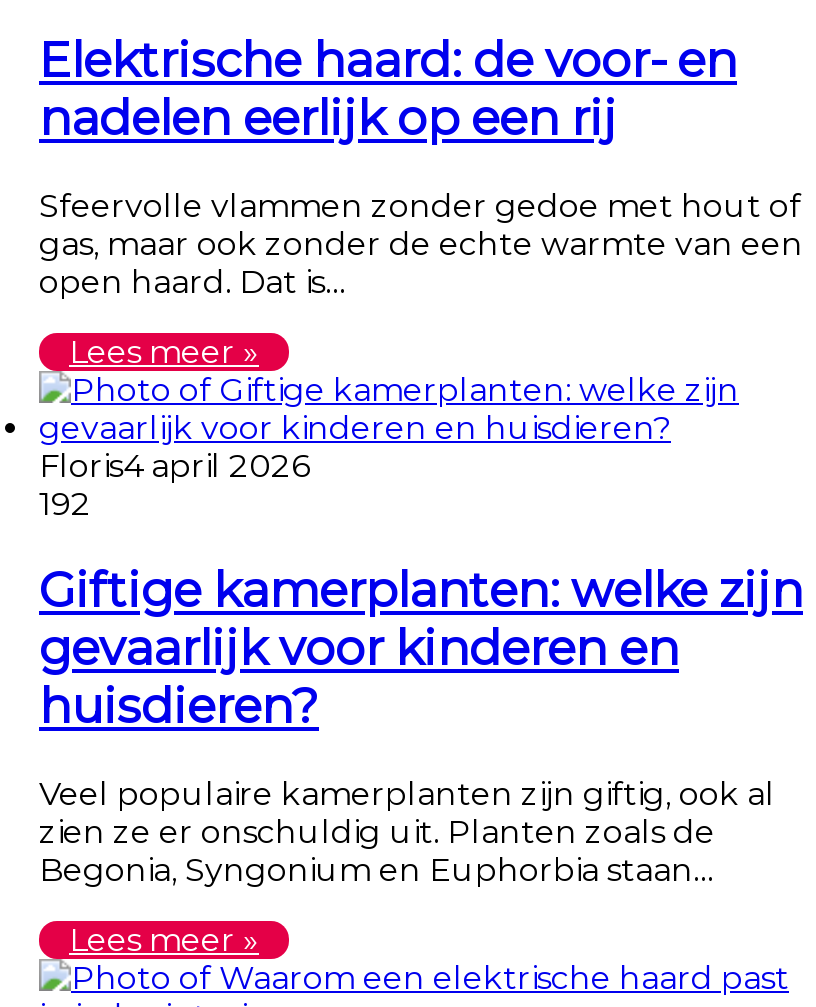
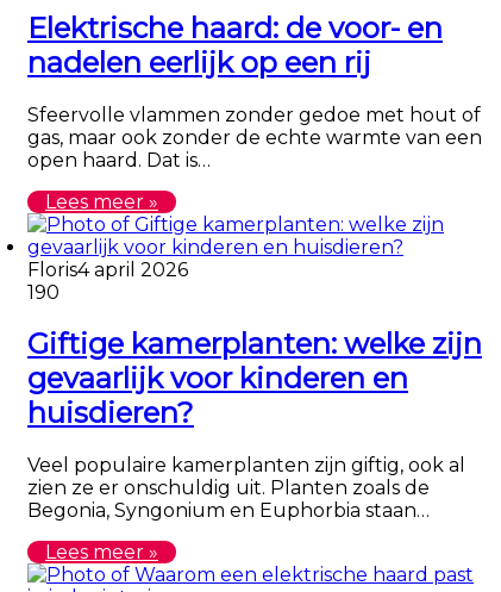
[39,484,91,522] 192 -> [27,281,60,303] 190

